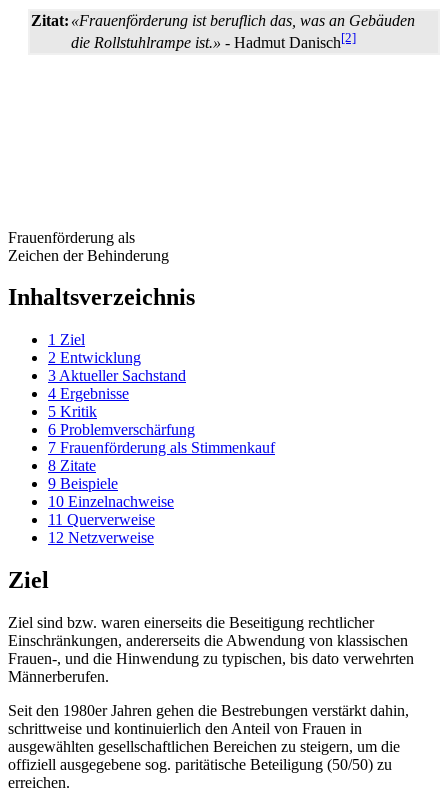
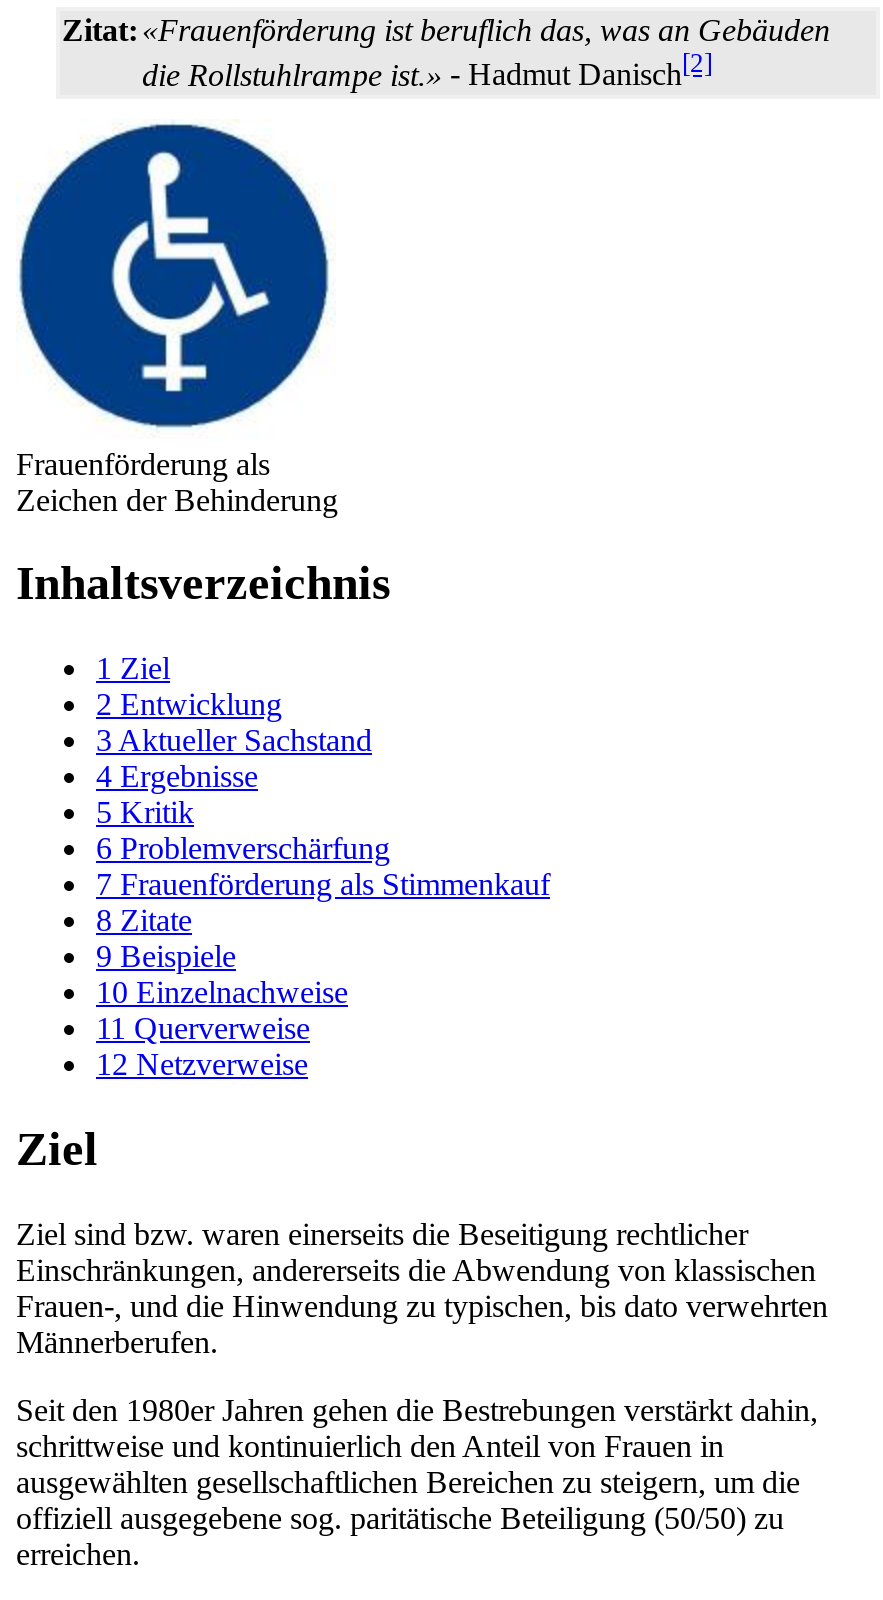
none -> [18,121,330,429] [image]

